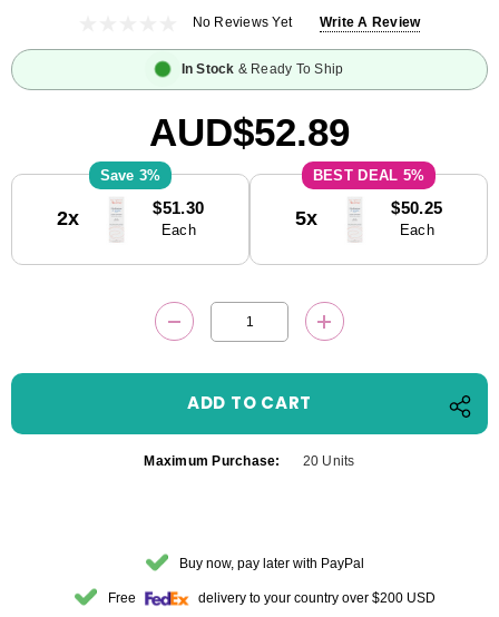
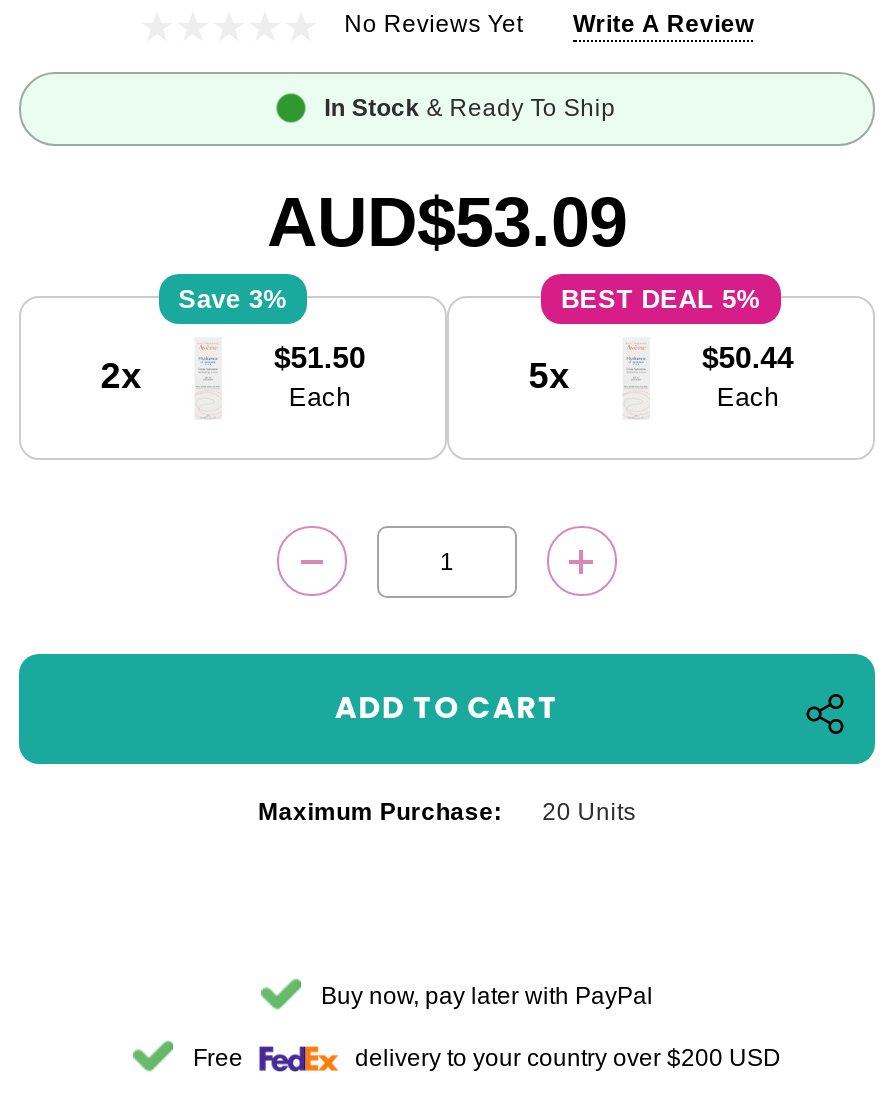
[149,110,350,153] AUD$52.89 -> [267,181,627,259] AUD$53.09
[153,198,204,217] $51.30 -> [274,340,365,374] $51.50
[392,198,442,217] $50.25 -> [702,340,793,374] $50.44

